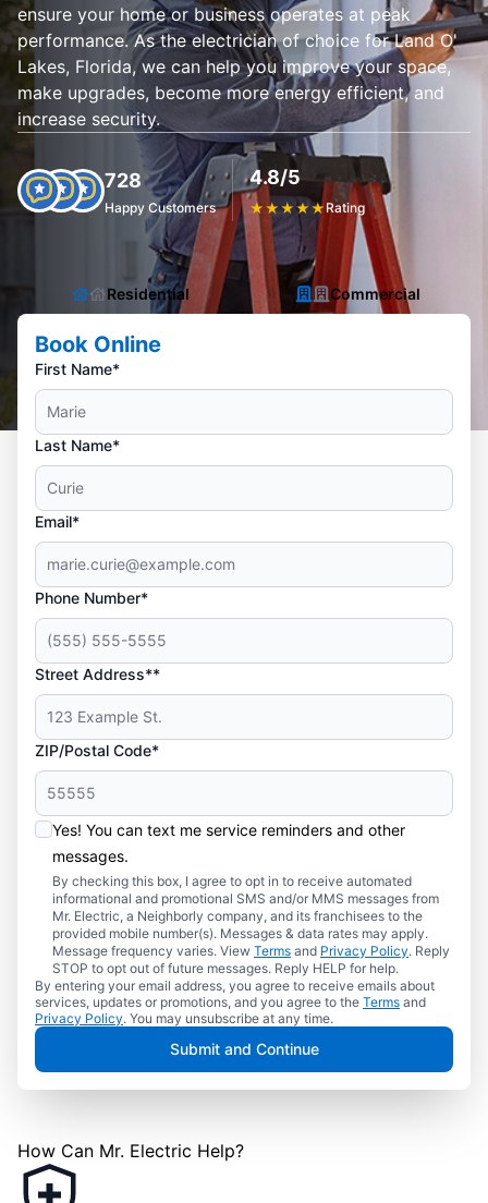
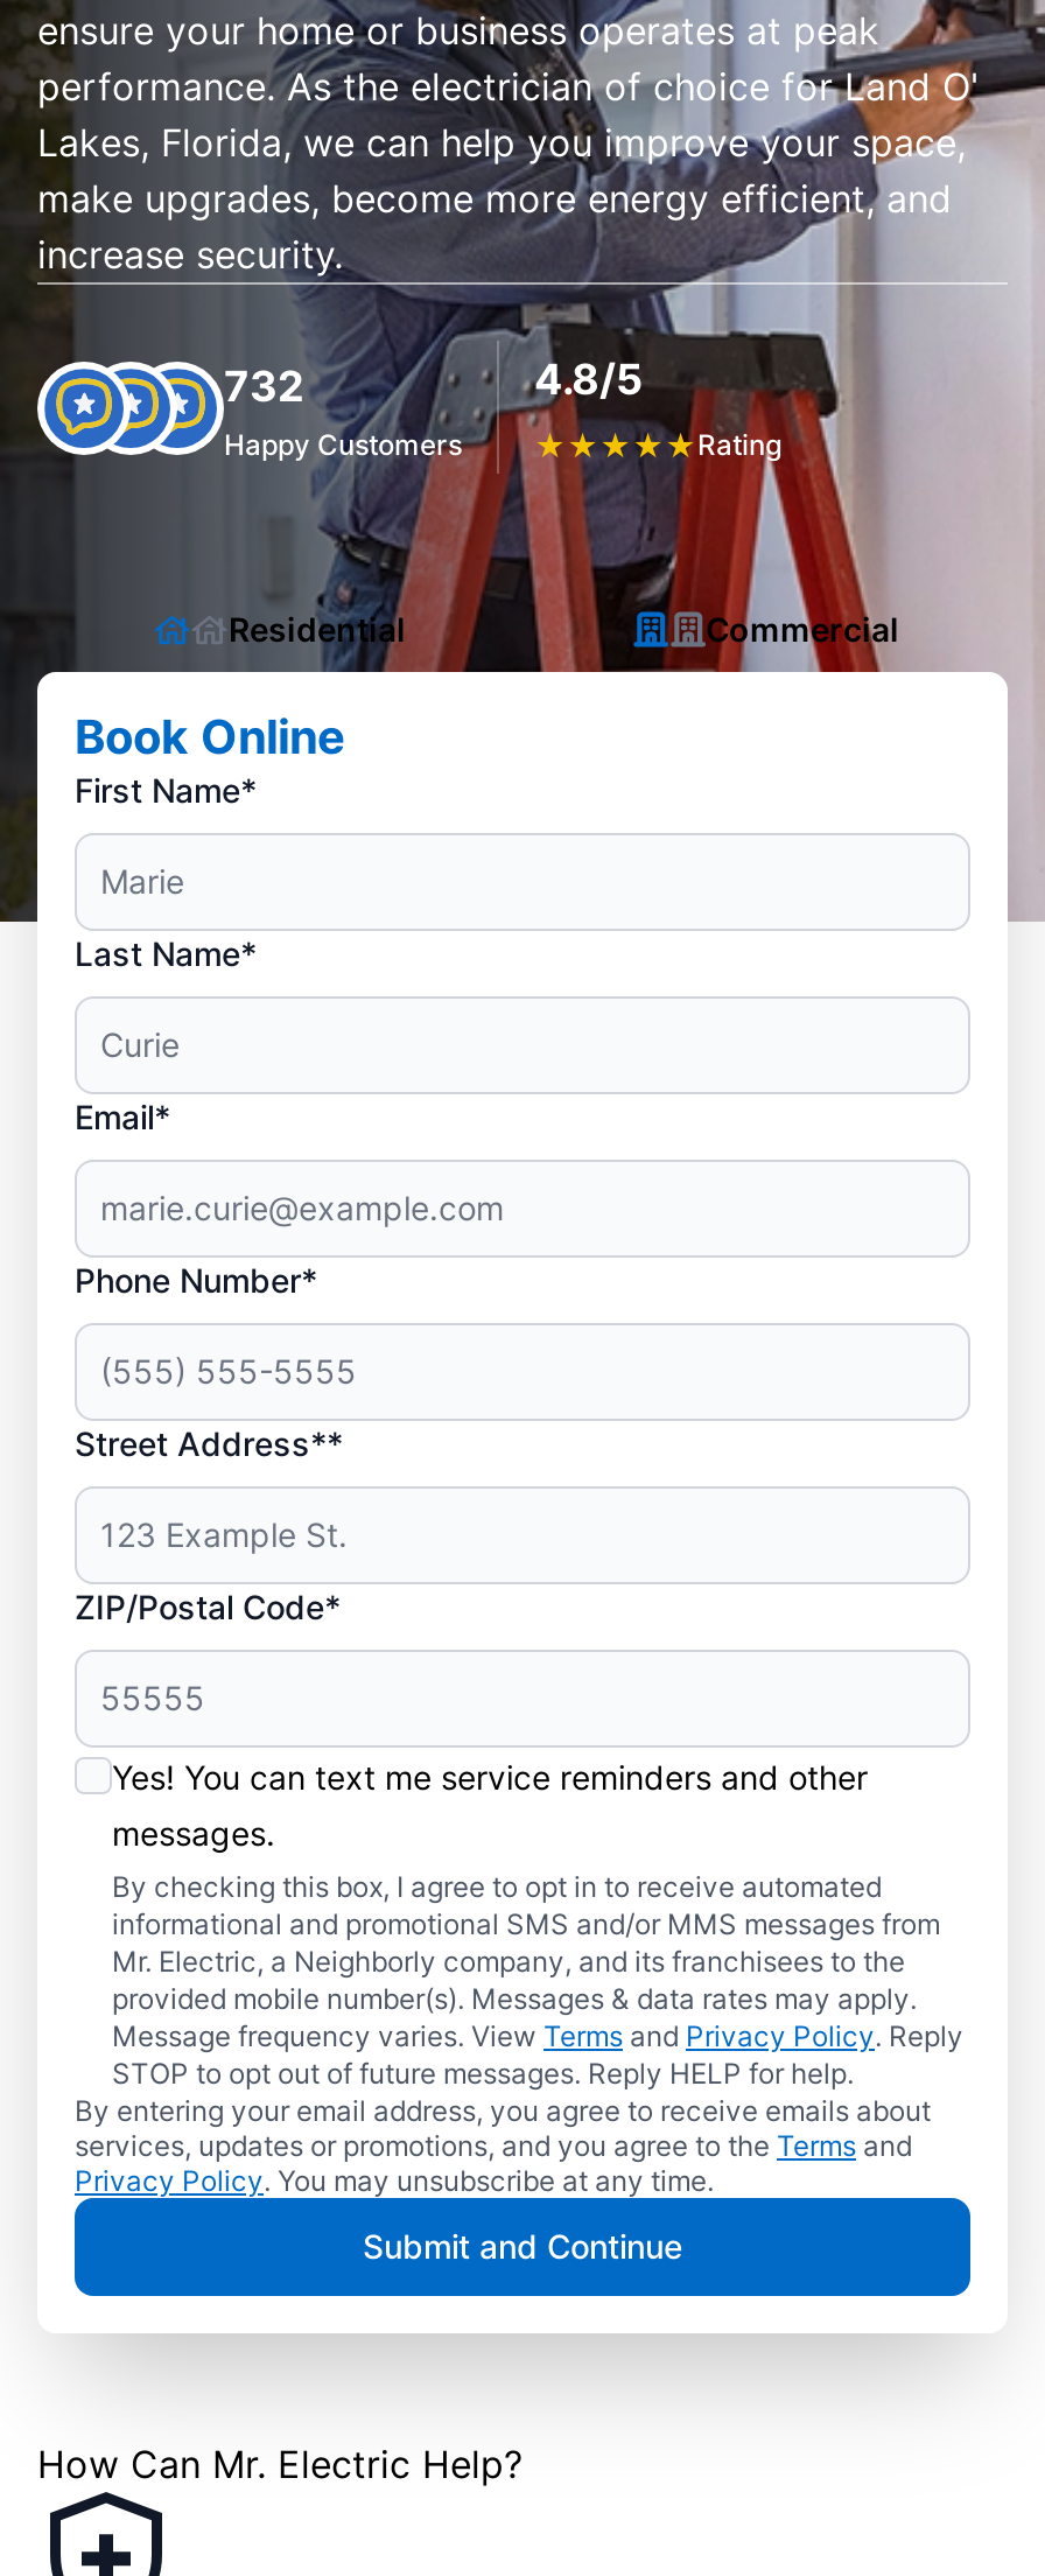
[105,168,142,191] 728 -> [224,360,303,409] 732

